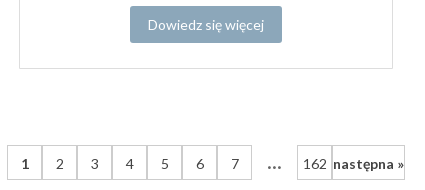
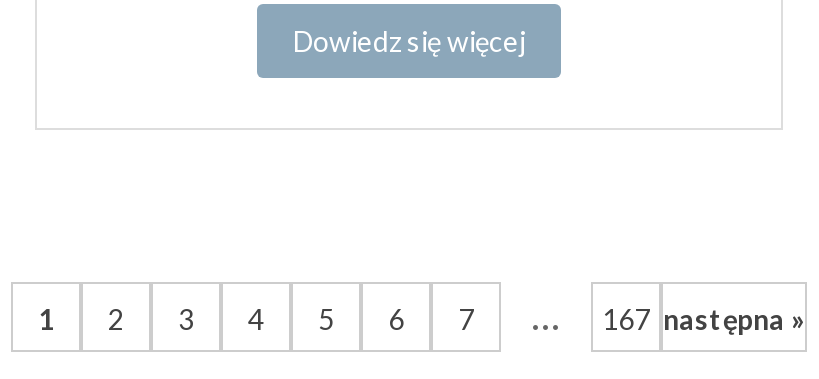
[302,155,404,172] 162 następna » -> [602,303,805,337] 167 następna »

